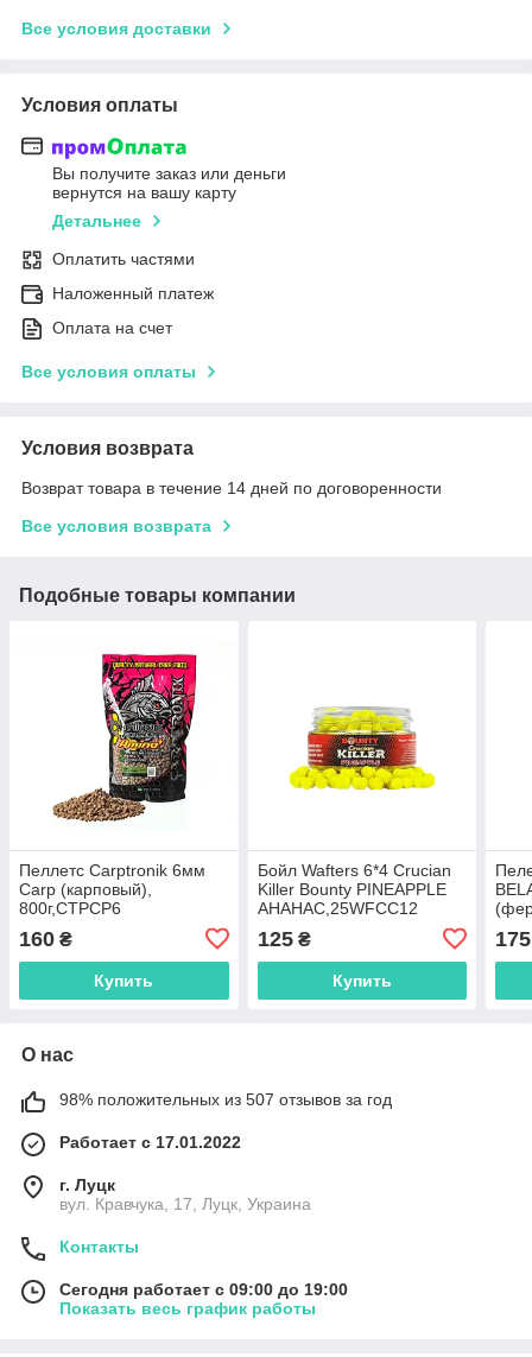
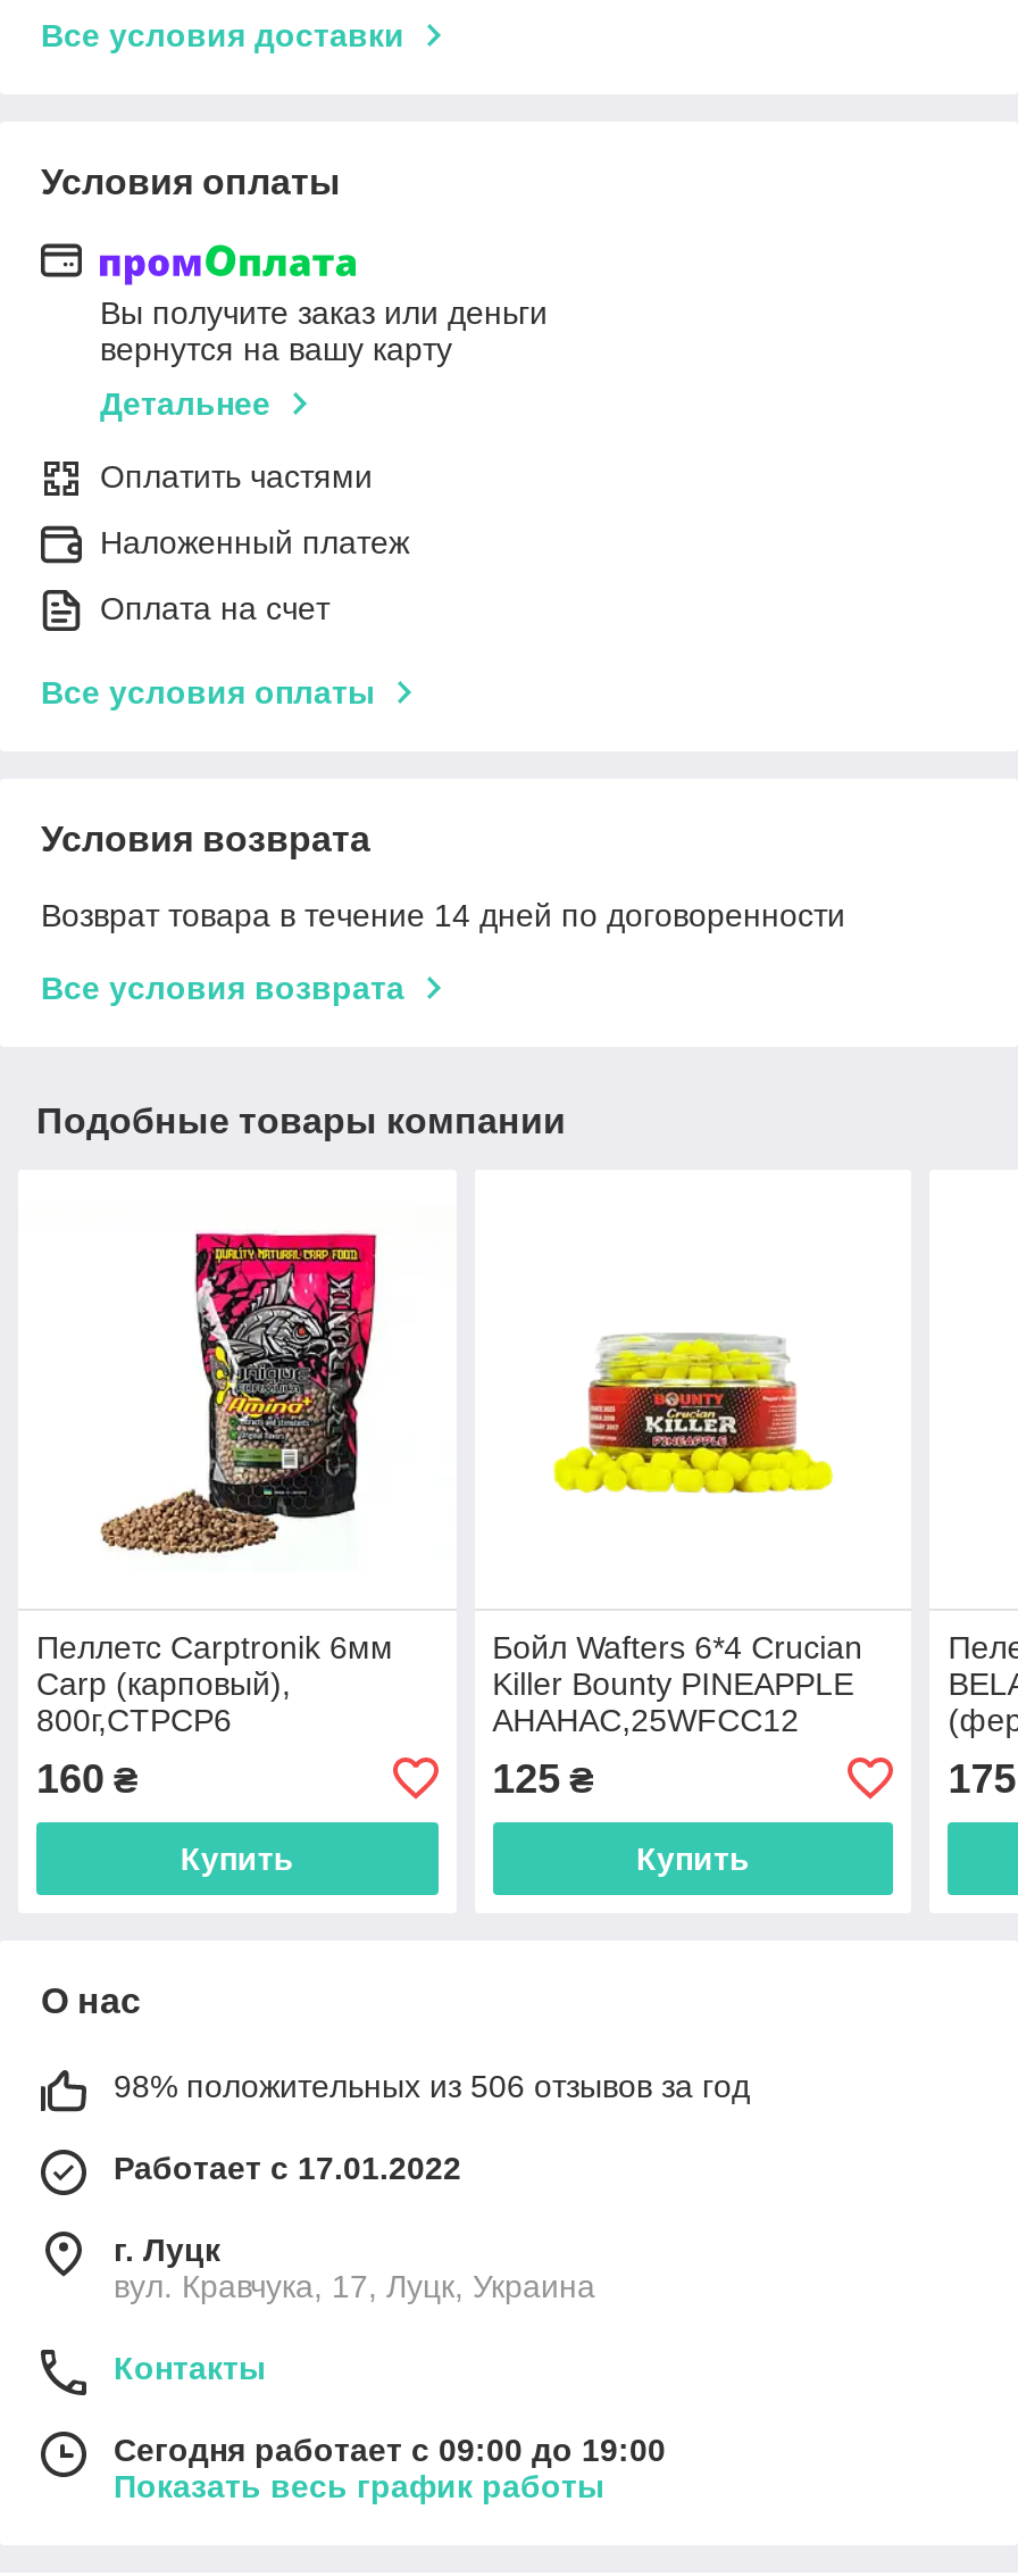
[59,1090,392,1109] 98% положительных из 507 отзывов за год -> [114,2067,750,2104] 98% положительных из 506 отзывов за год

